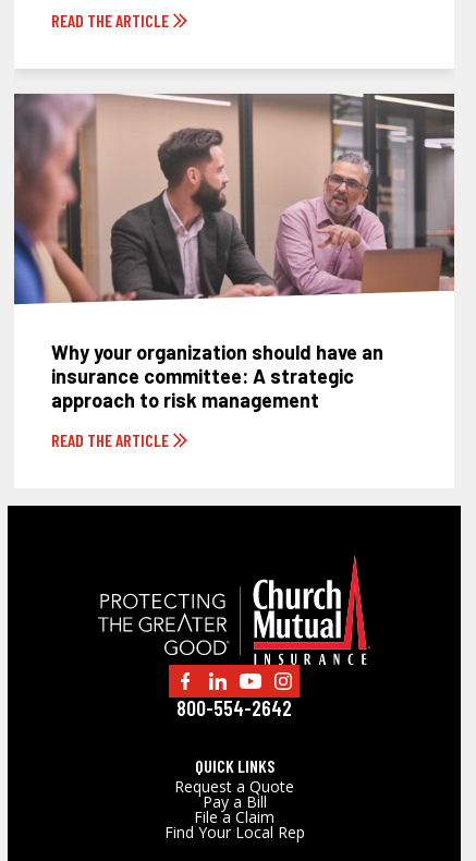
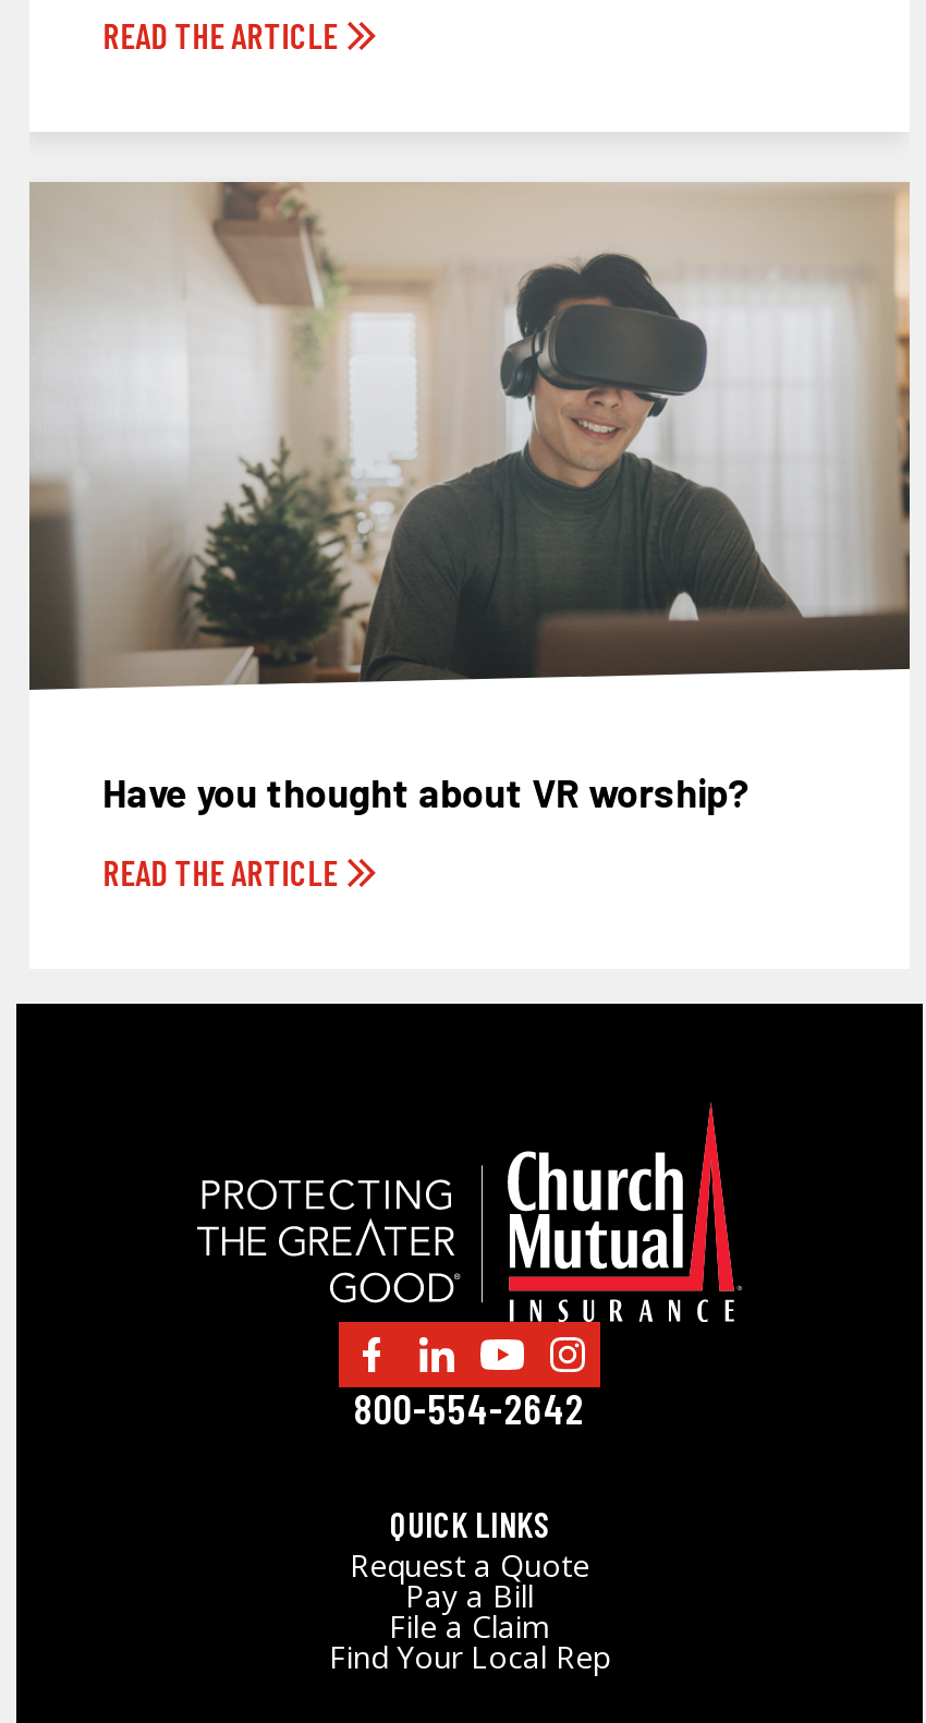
[13,94,455,412] [image] | Why your organization should have an | insurance committee: A strategic | approach to risk management -> [27,180,912,816] [image] | Have you thought about VR worship?

